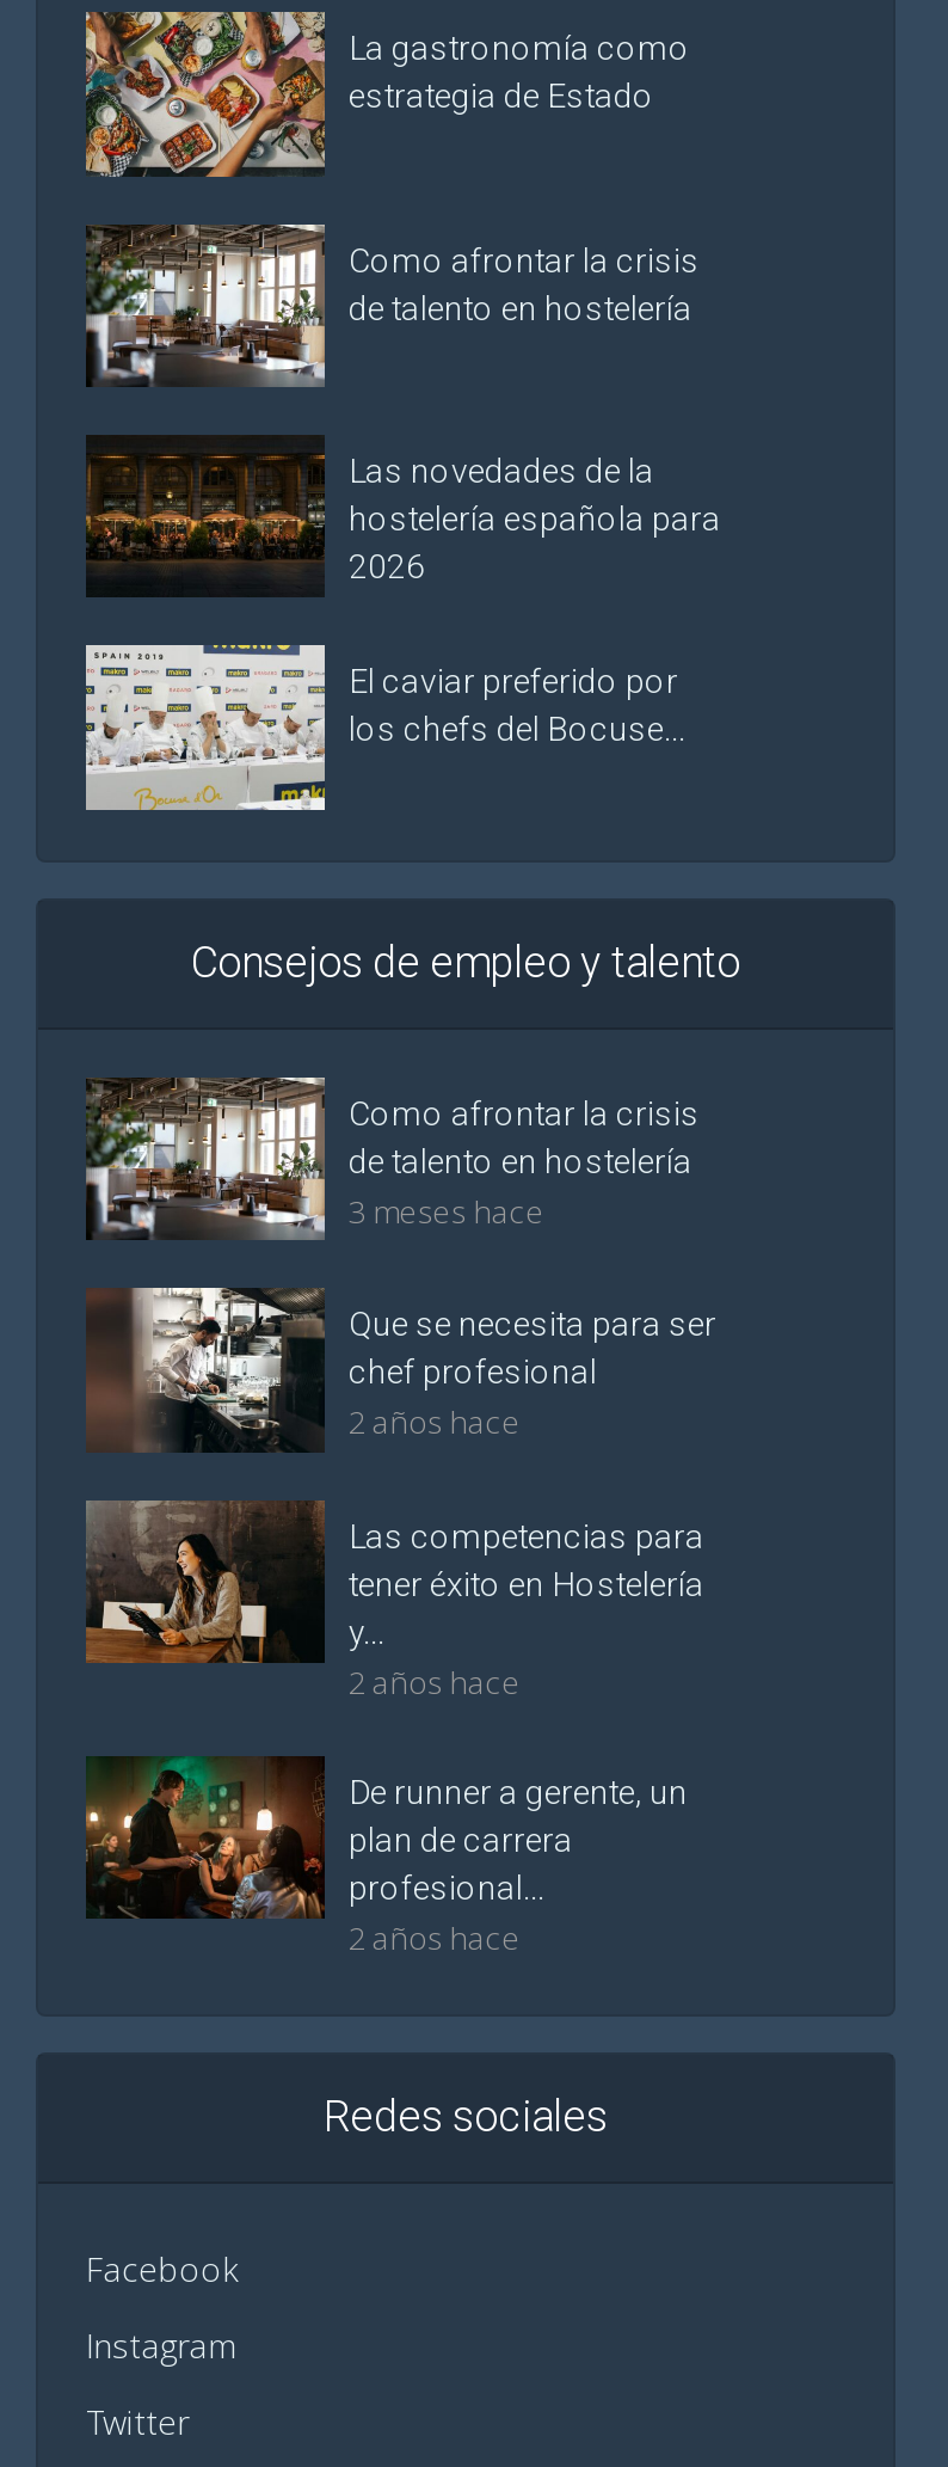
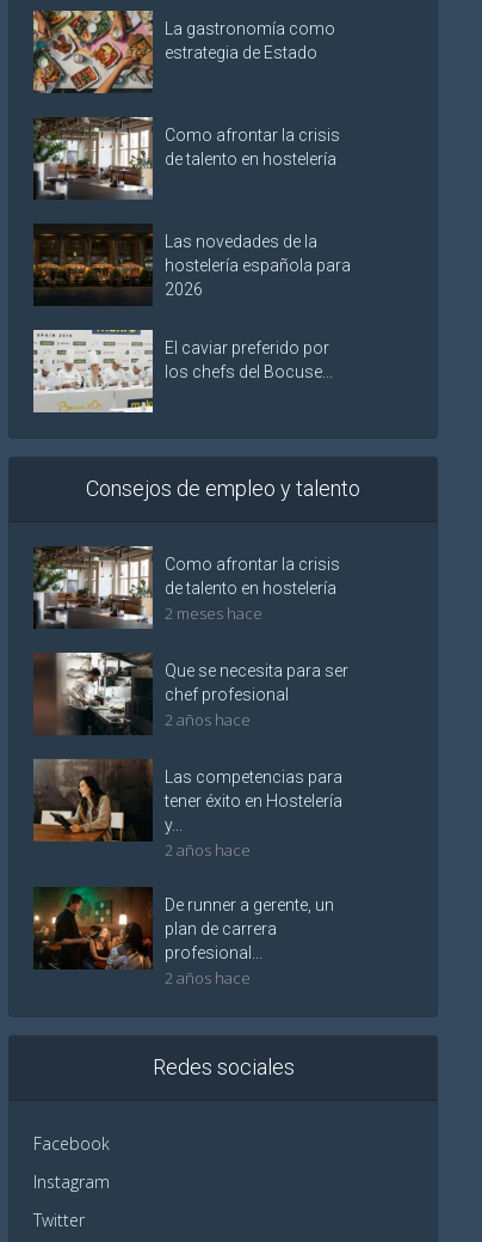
[349,1189,544,1232] 3 meses hace -> [165,602,262,624] 2 meses hace

